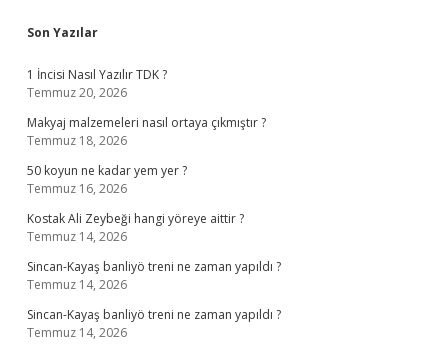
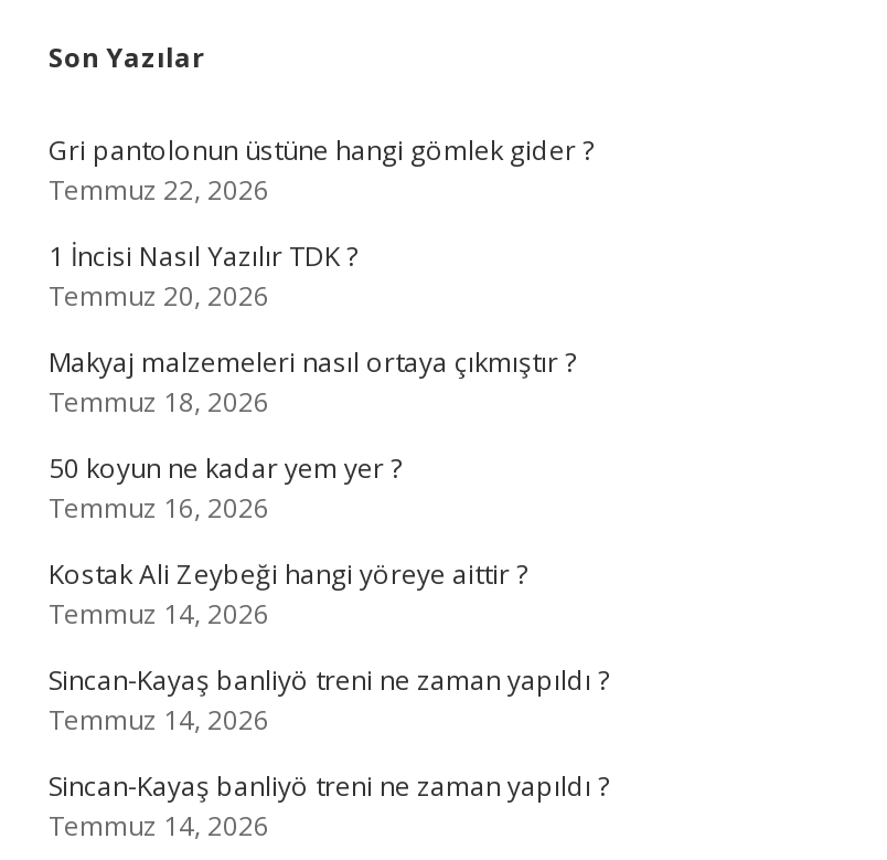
none -> [49,131,594,209] Gri pantolonun üstüne hangi gömlek gider ? | Temmuz 22, 2026

